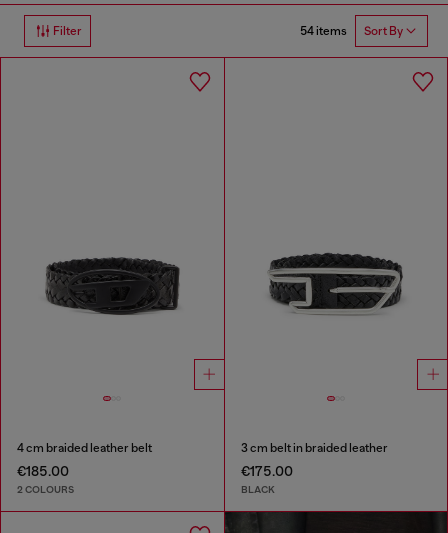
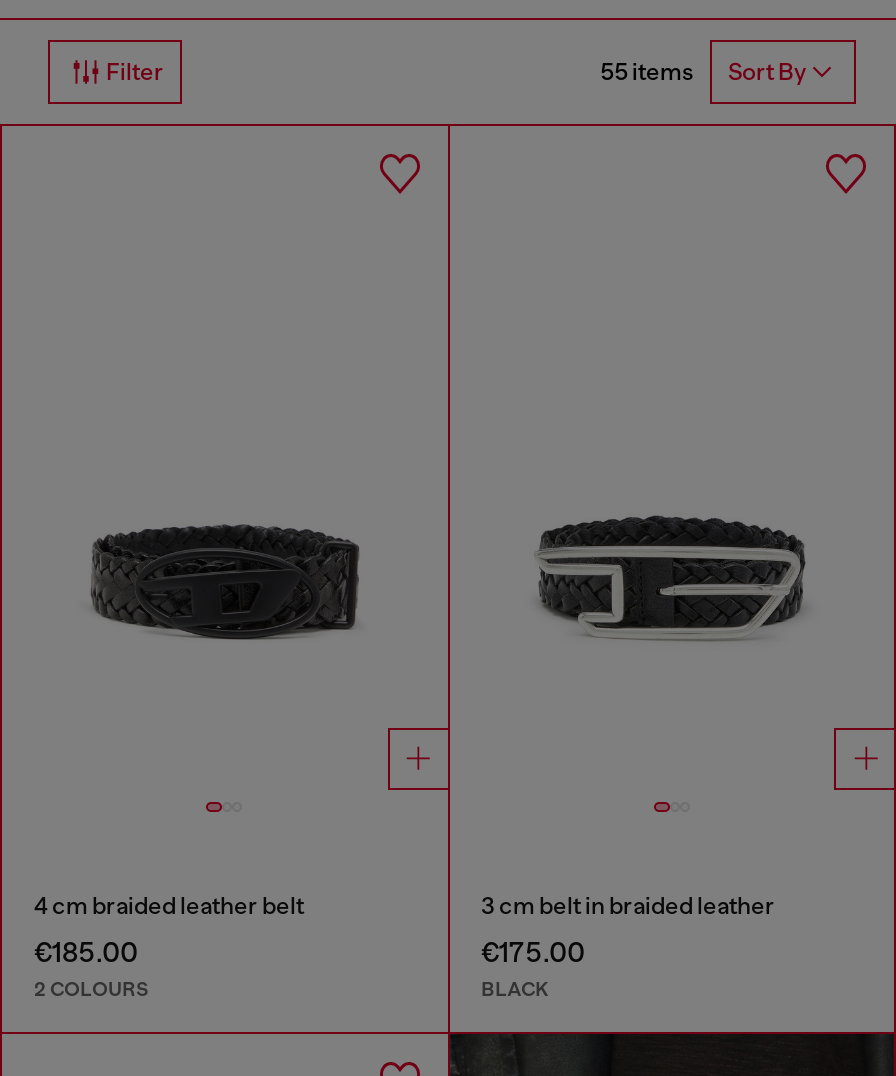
[300,24,403,38] 54 items Sort By -> [600,58,806,87] 55 items Sort By

